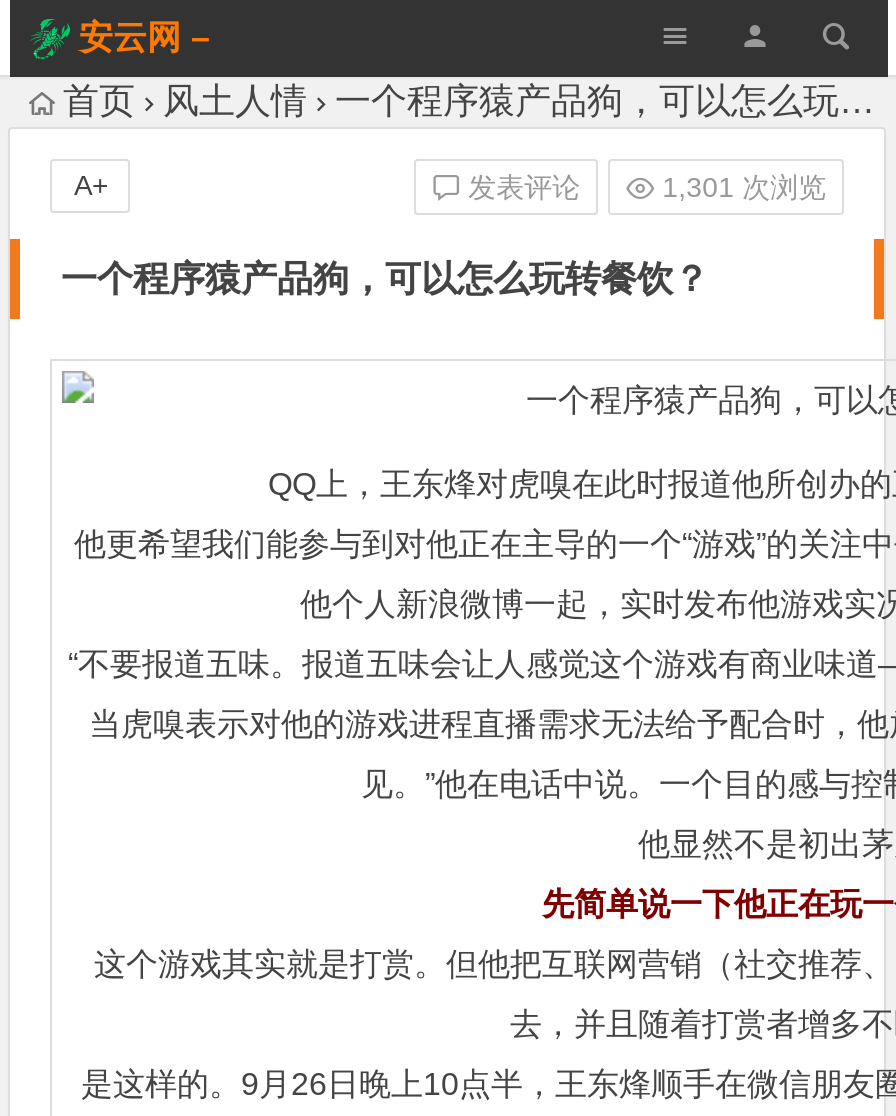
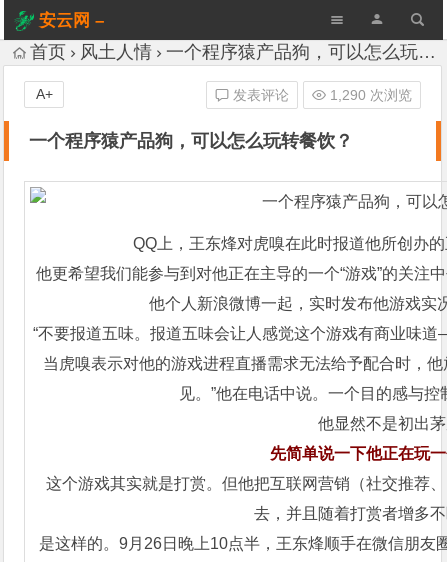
[654,171,826,203] 1,301 次浏览 -> [326,87,412,103] 1,290 次浏览

